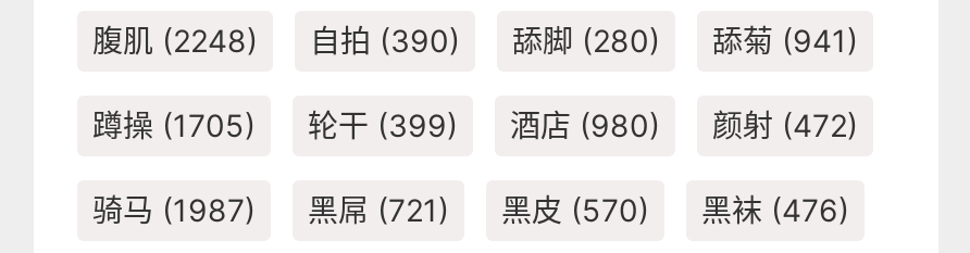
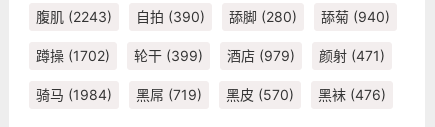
[92,23,258,60] 腹肌(2248) -> [36,8,112,25] 腹肌(2243)
[712,23,858,60] 舔菊(941) -> [321,8,390,25] 舔菊(940)
[92,107,256,144] 蹲操(1705) -> [36,47,110,64] 蹲操(1702)
[510,107,660,144] 酒店(980) -> [227,47,295,64] 酒店(979)
[712,107,858,144] 颜射(472) -> [319,47,385,64] 颜射(471)
[92,192,256,229] 骑马(1987) -> [36,86,112,103] 骑马(1984)
[308,192,449,229] 黑屌(721) -> [136,86,202,103] 黑屌(719)

